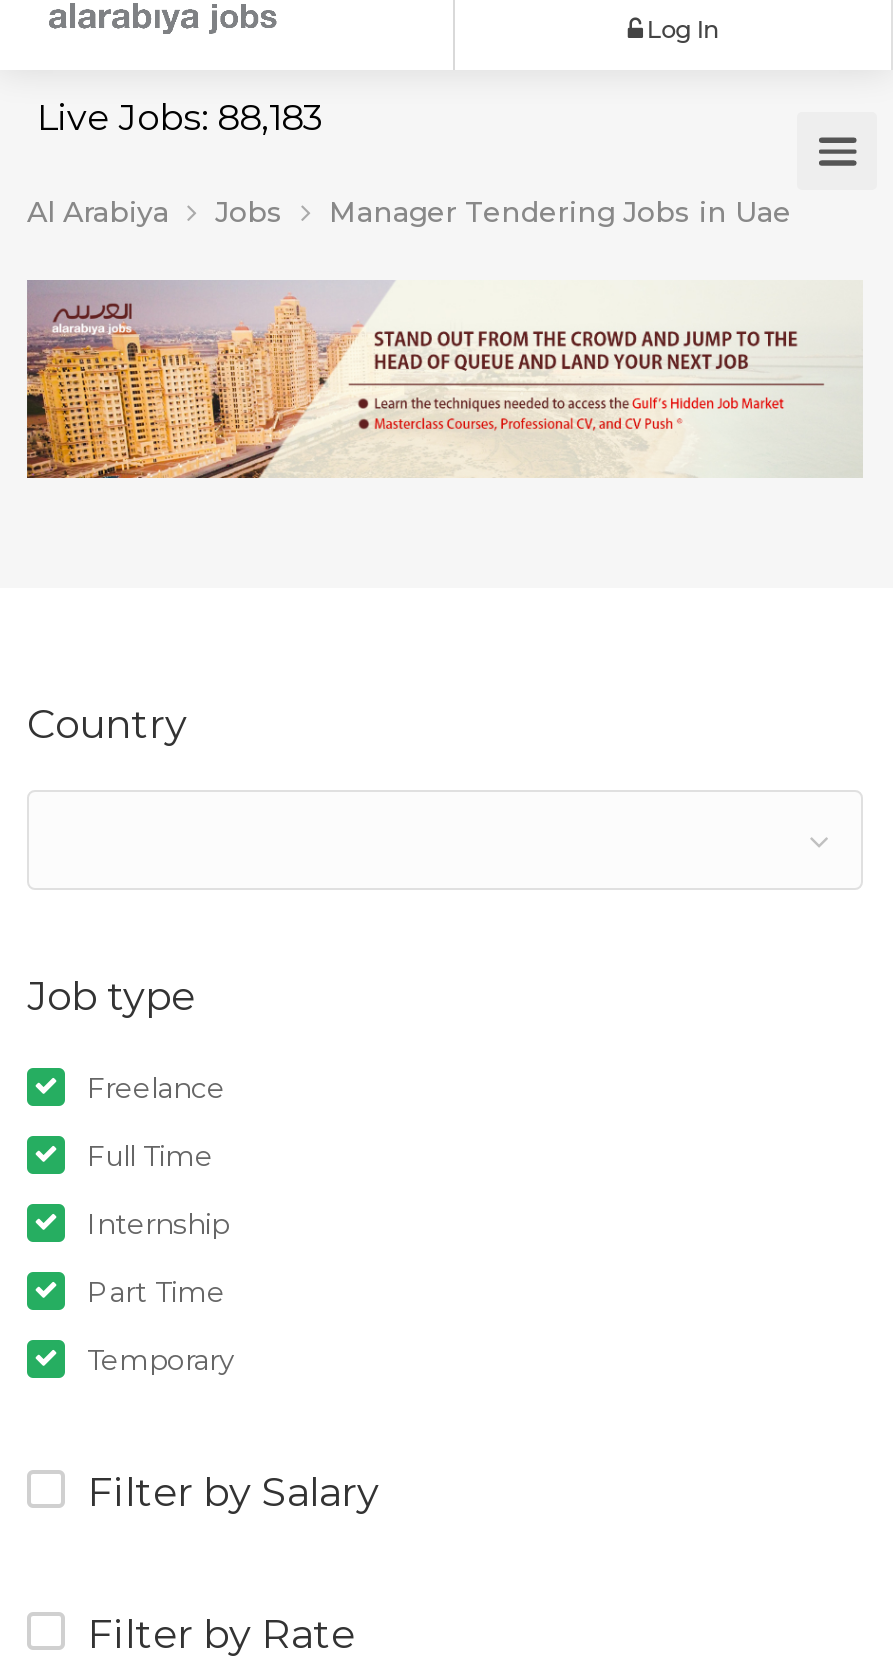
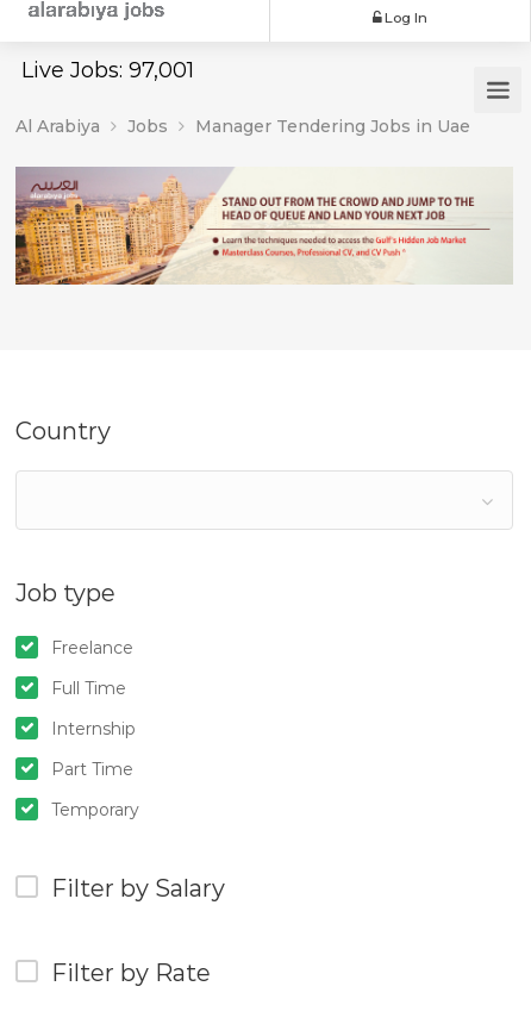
[37,96,325,140] Live Jobs: 88,183 -> [21,57,194,83] Live Jobs: 97,001

